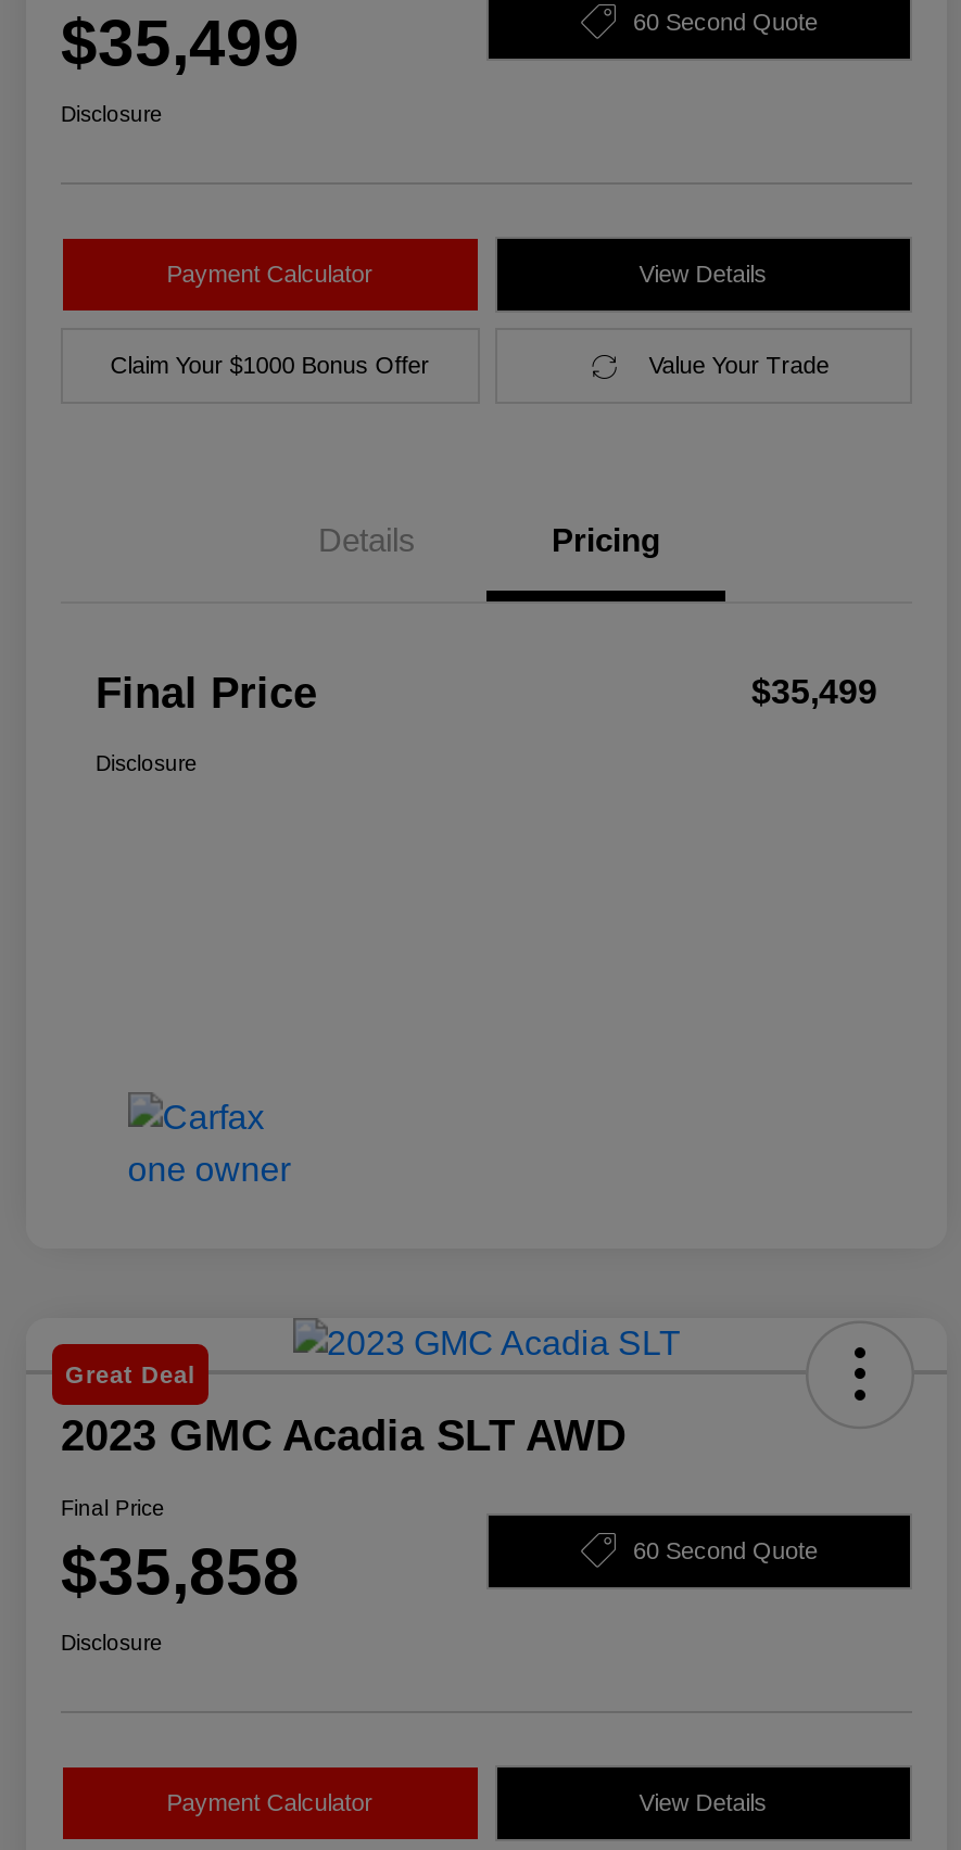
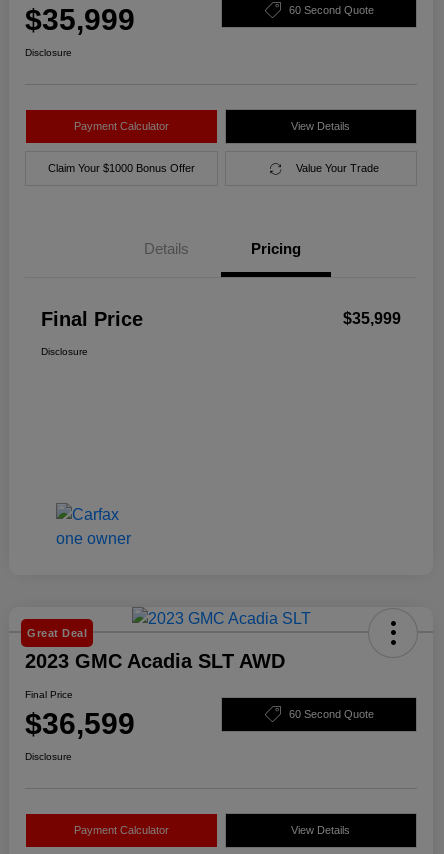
[61,7,300,79] $35,499 -> [25,3,135,36] $35,999
[751,674,877,710] $35,499 -> [343,310,401,327] $35,999
[61,1536,300,1607] $35,858 -> [25,707,135,740] $36,599

